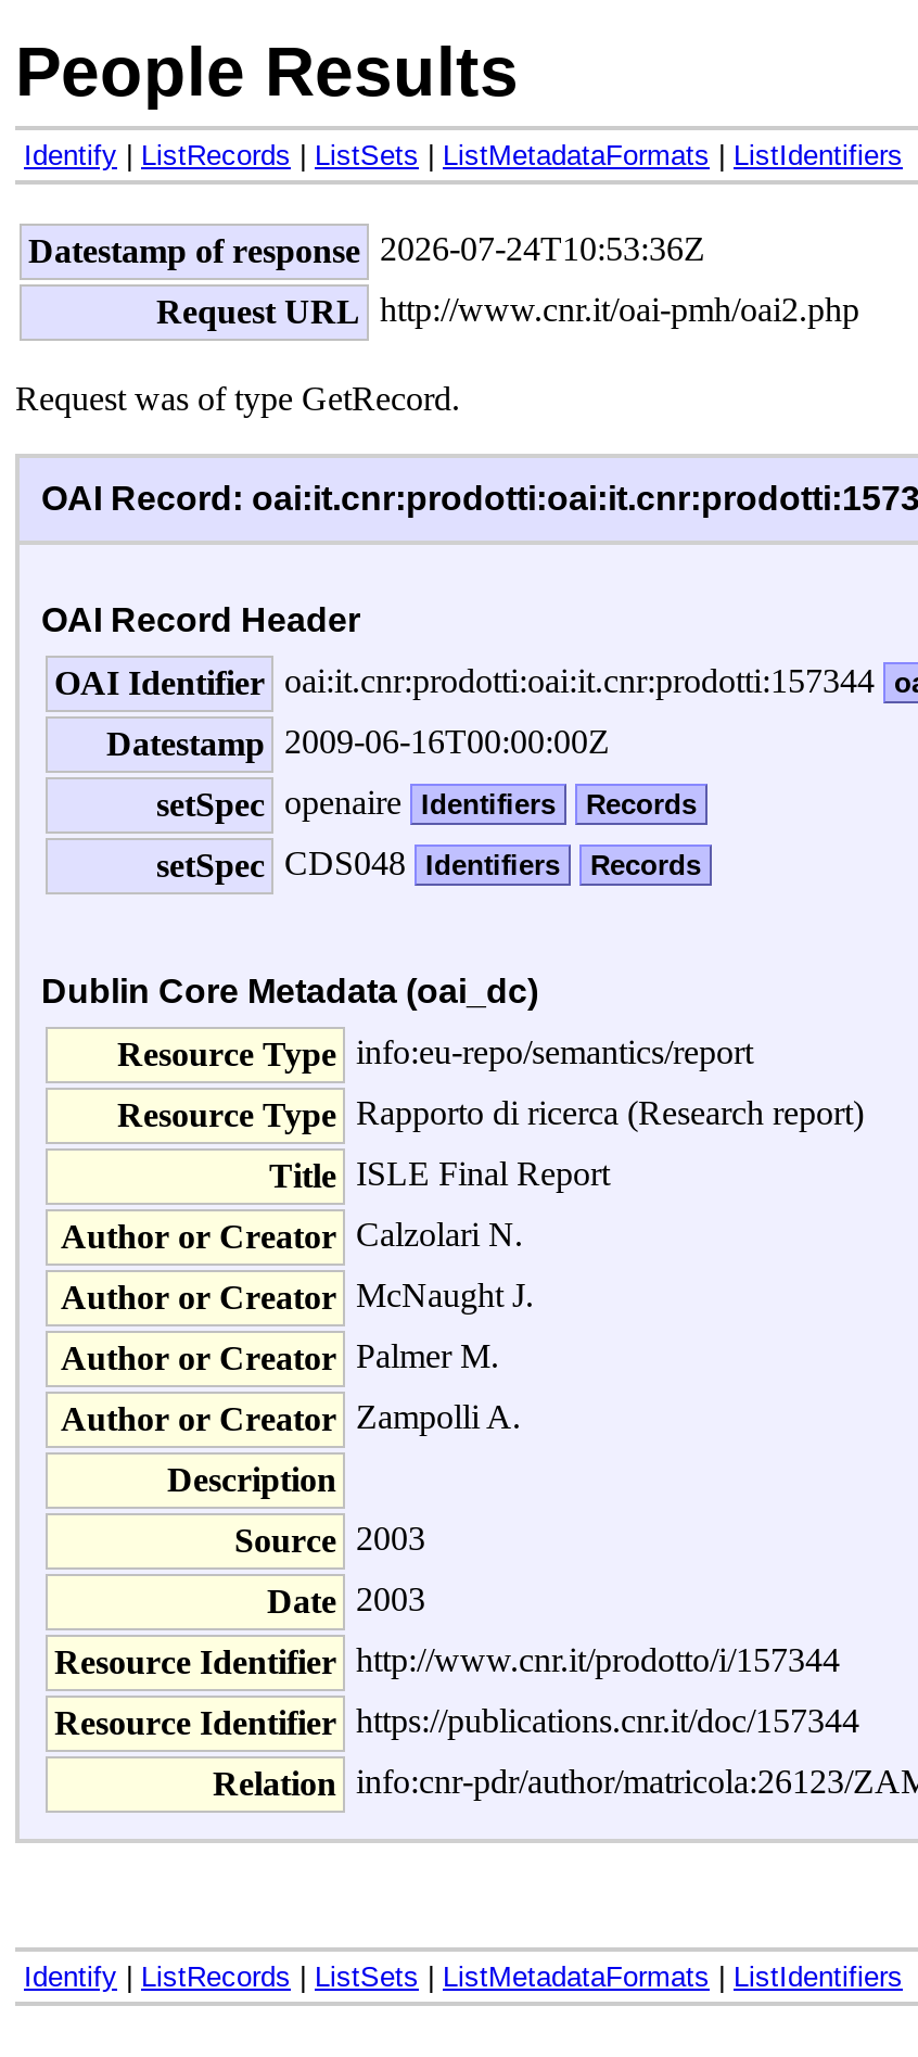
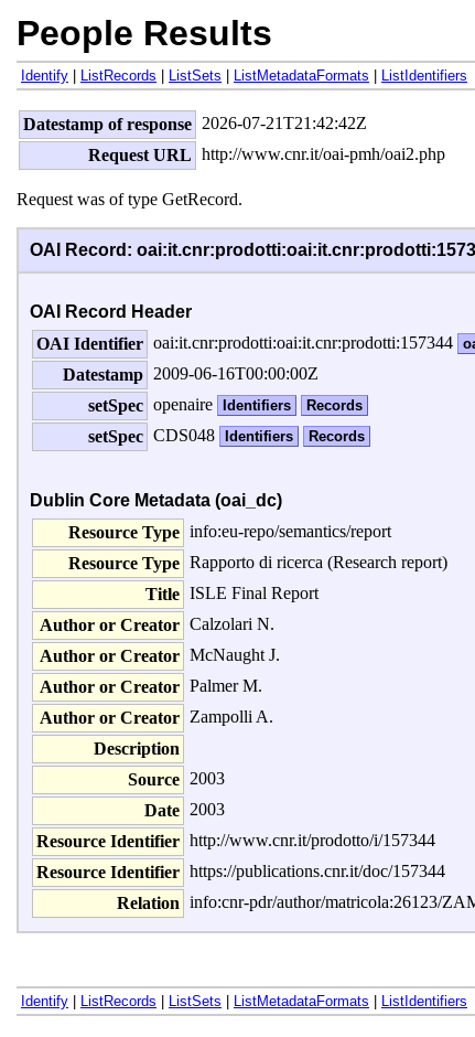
[28,230,705,269] Datestamp of response 2026-07-24T10:53:36Z -> [23,114,367,133] Datestamp of response 2026-07-21T21:42:42Z

